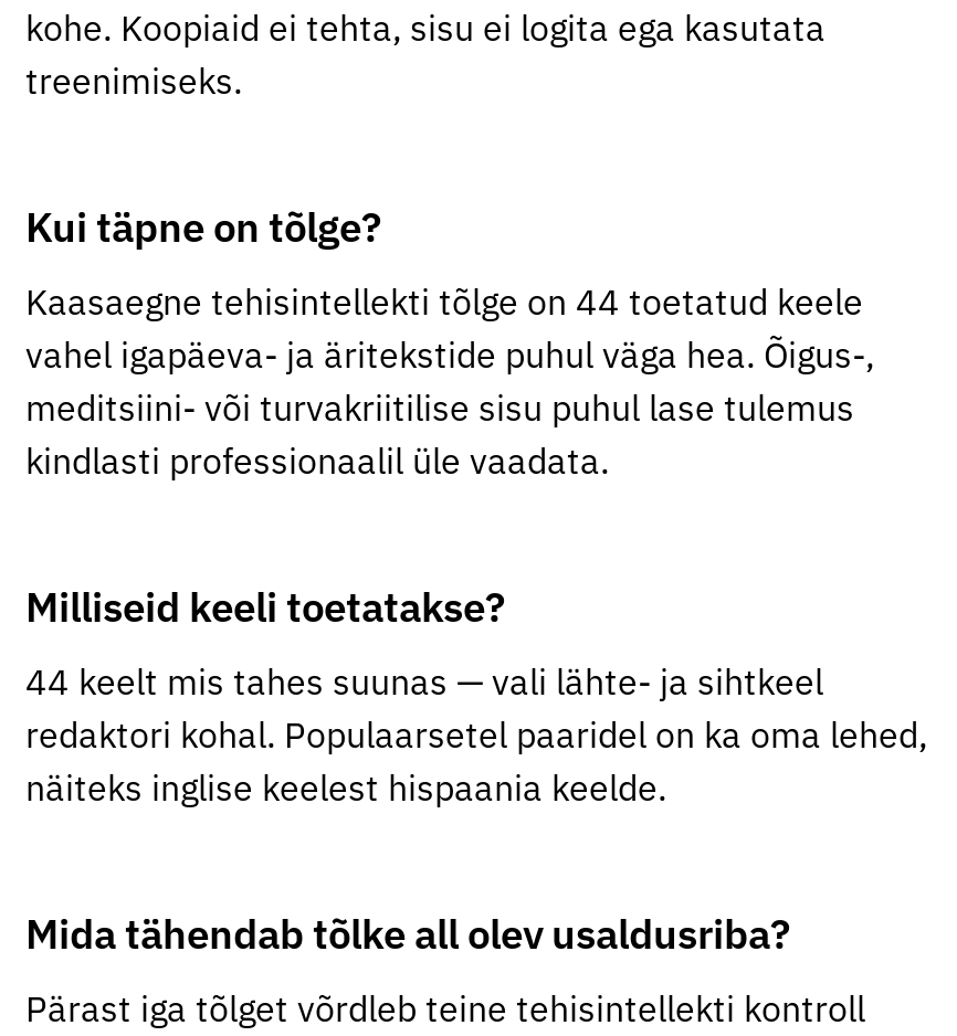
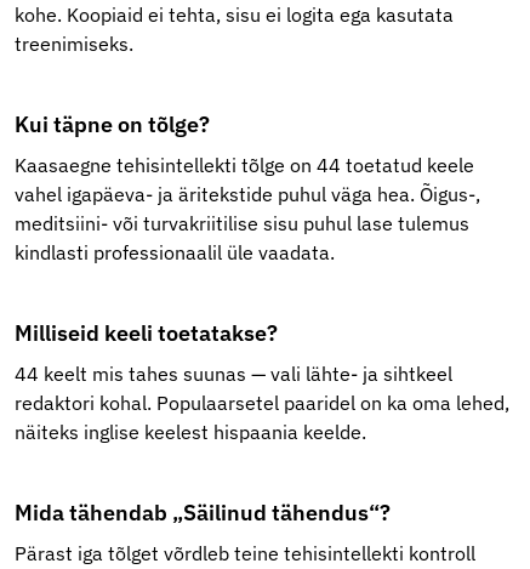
[25,906,790,959] Mida tähendab tõlke all olev usaldusriba? -> [15,498,391,527] Mida tähendab „Säilinud tähendus“?

